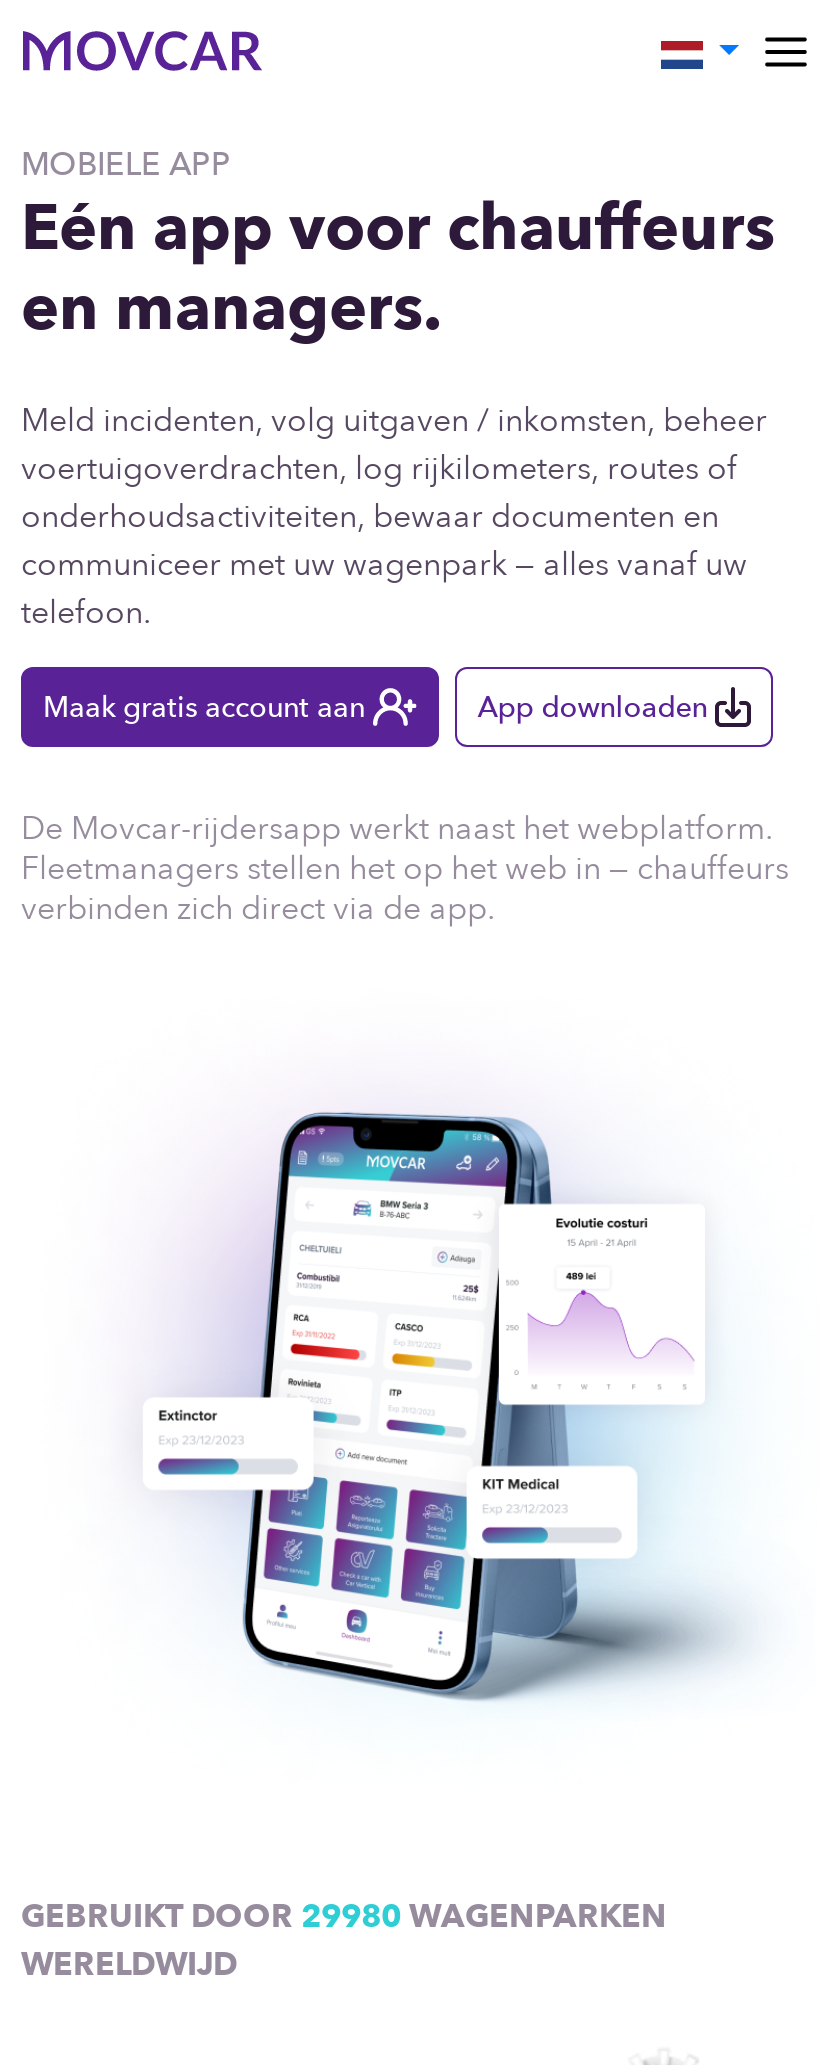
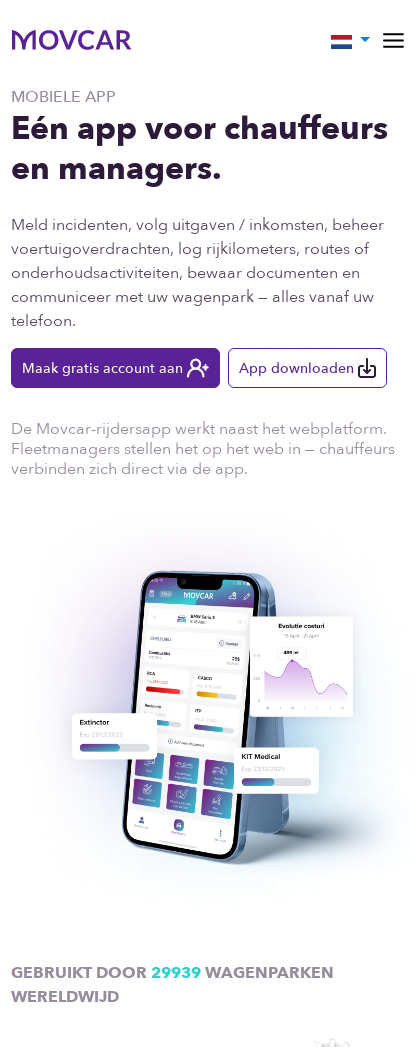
[21,1890,667,1944] GEBRUIKT DOOR 29980WAGENPARKEN -> [11,959,334,986] GEBRUIKT DOOR 29939WAGENPARKEN

